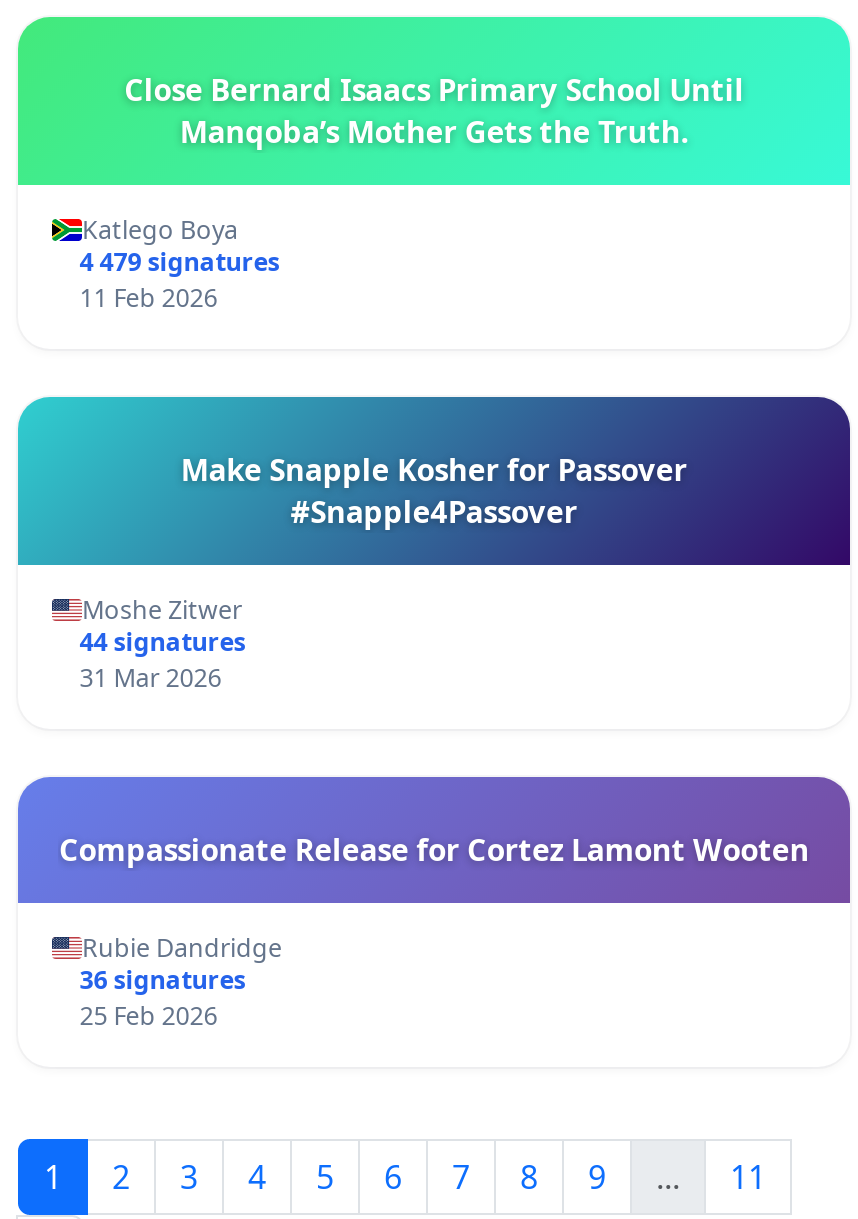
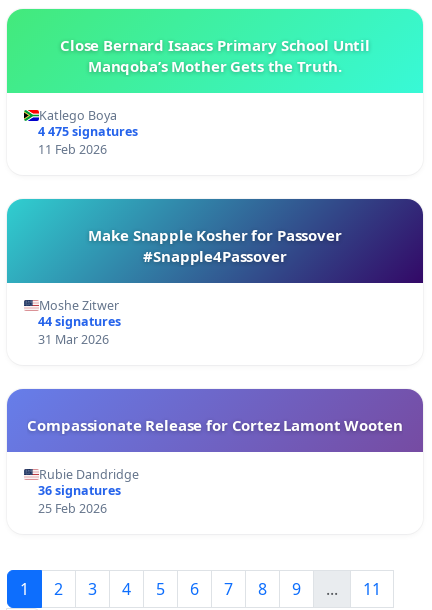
[80,244,280,278] 4 479 signatures -> [38,122,138,139] 4 475 signatures

